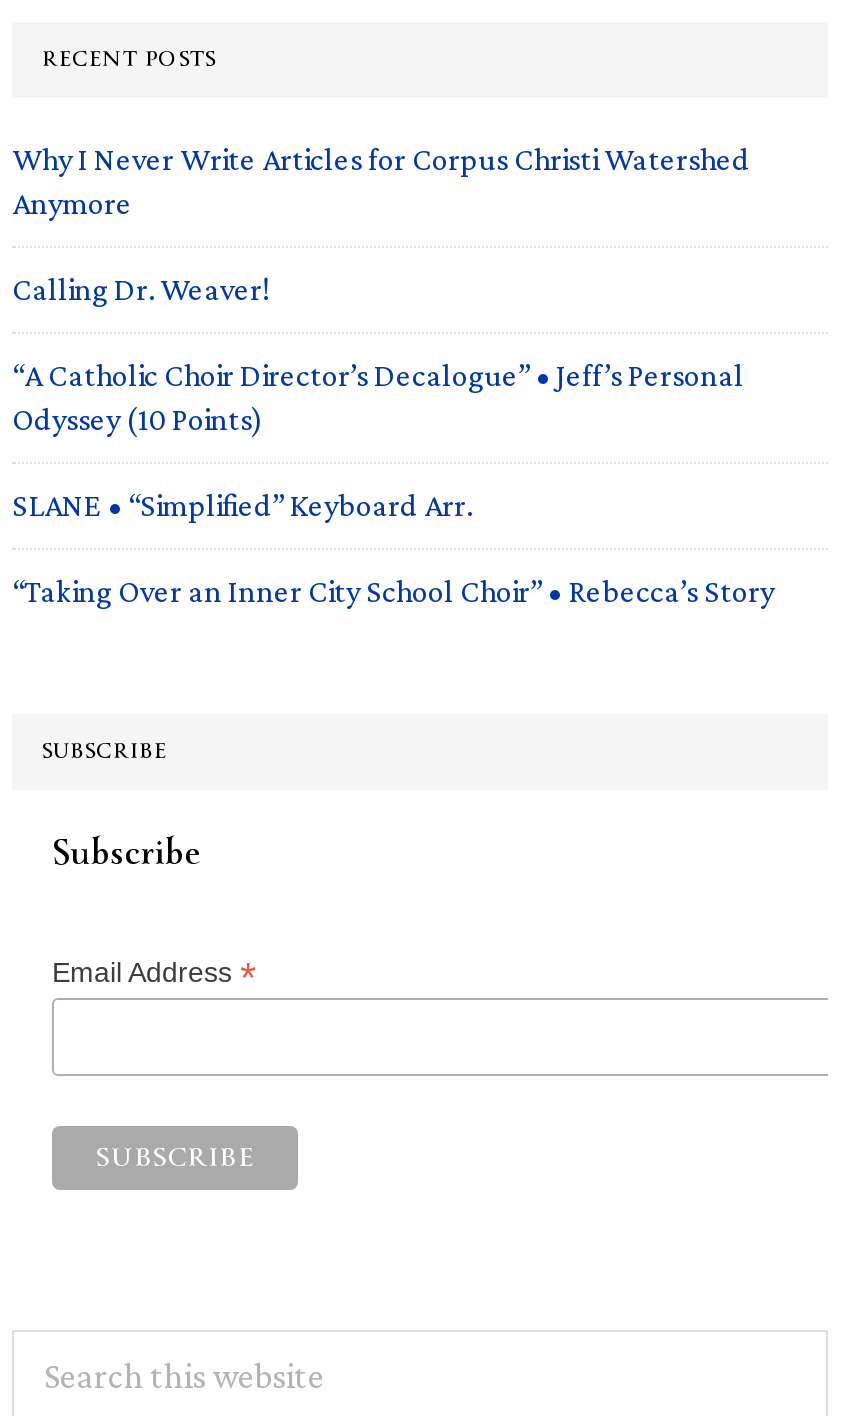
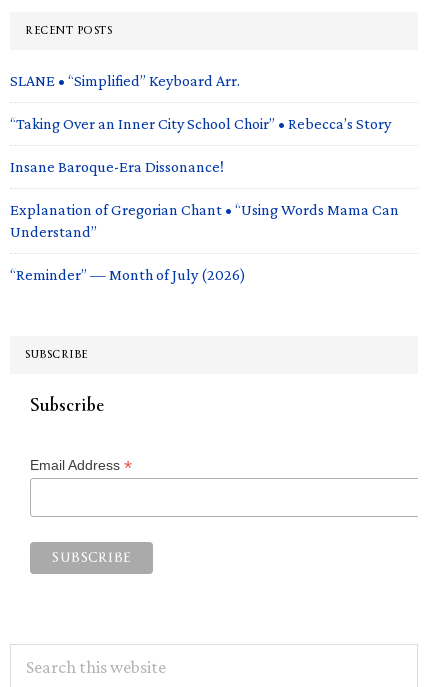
[12,142,750,436] Why I Never Write Articles for Corpus Christi Watershed | Anymore | Calling Dr. Weaver! | “A Catholic Choir Director’s Decalogue” • Jeff’s Personal | Odyssey (10 Points) -> none
moved [12,488,774,608] -> [10,72,391,132]: SLANE • “Simplified” Keyboard Arr. | “Taking Over an Inner City School Choir” • Rebecca’s Story
none -> [10,158,399,283] Insane Baroque-Era Dissonance! | Explanation of Gregorian Chant • “Using Words Mama Can | Understand” | “Reminder” — Month of July (2026)

